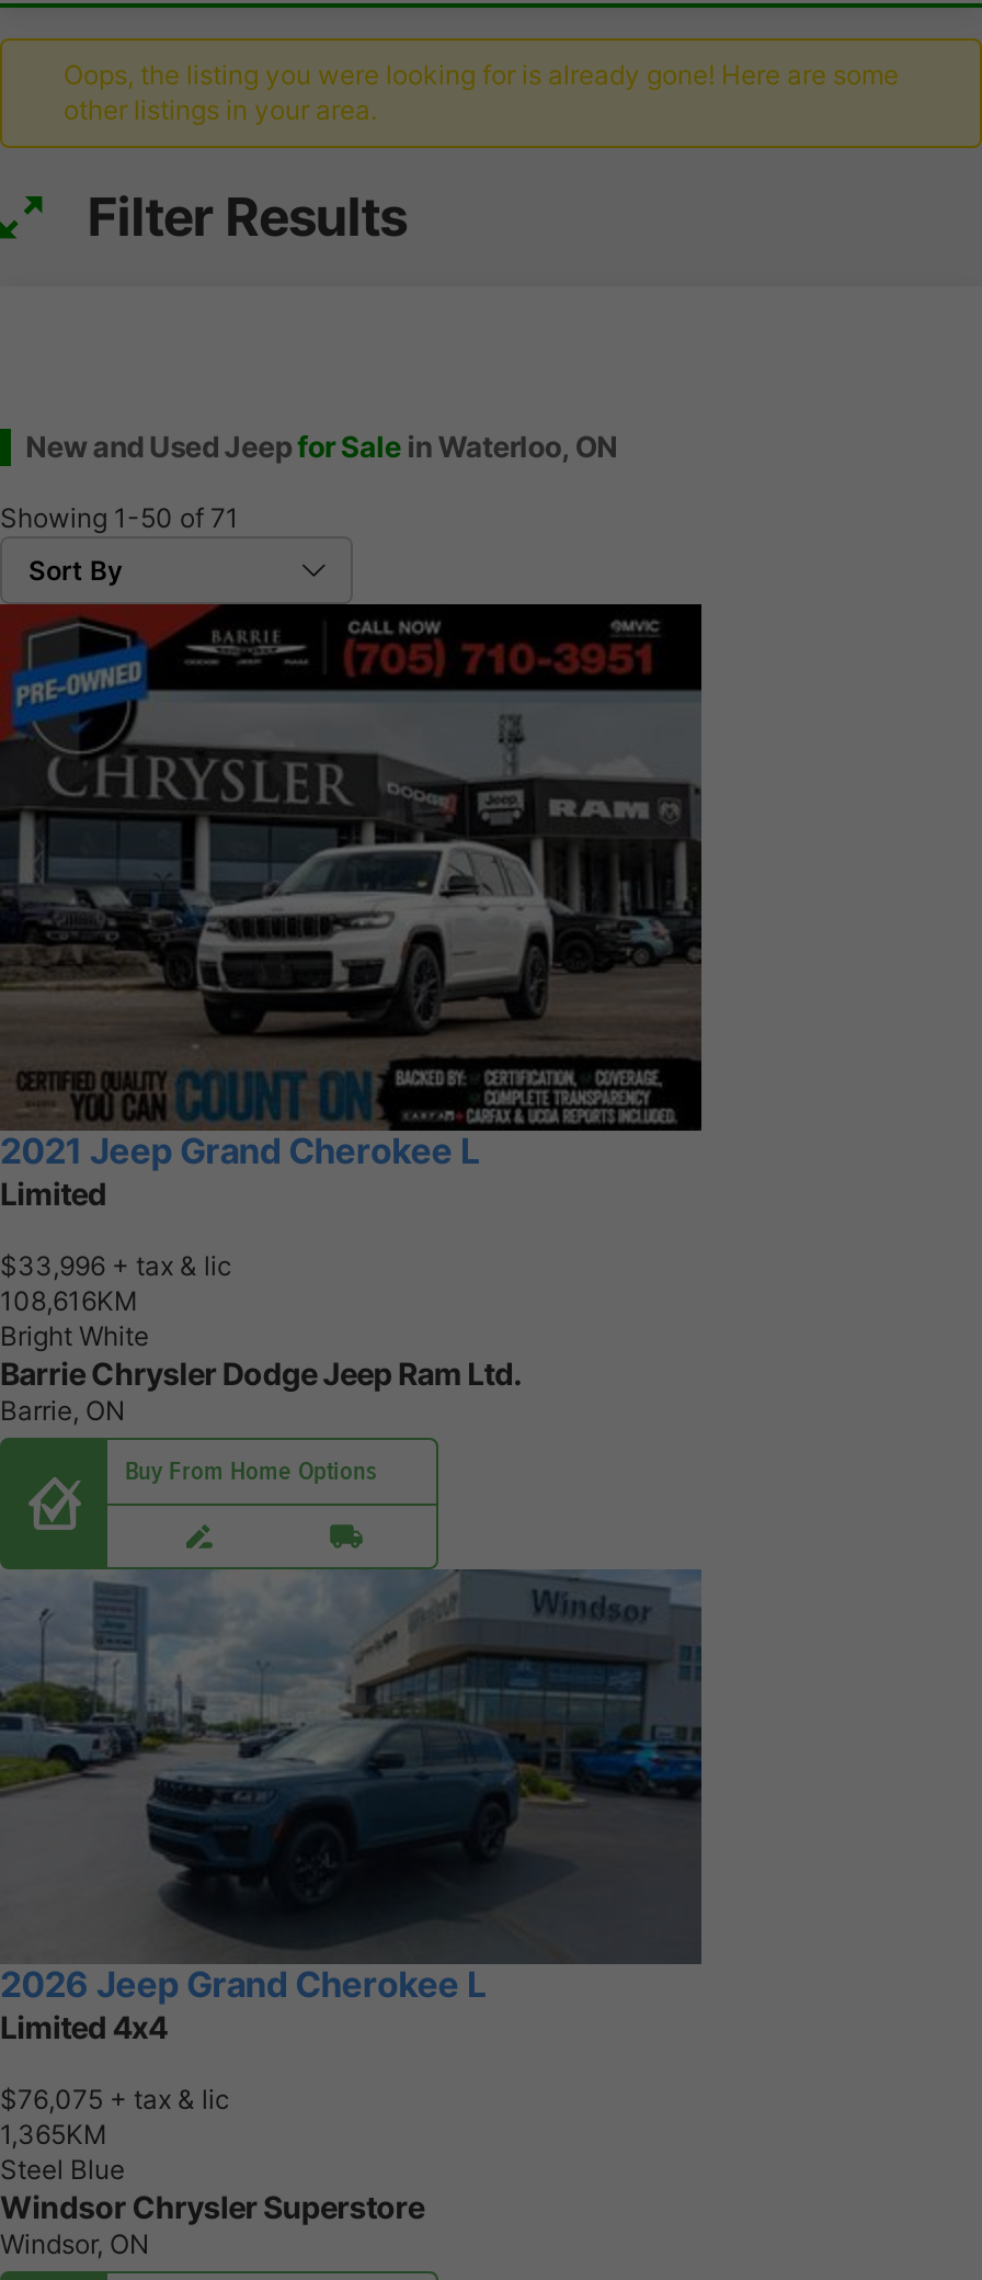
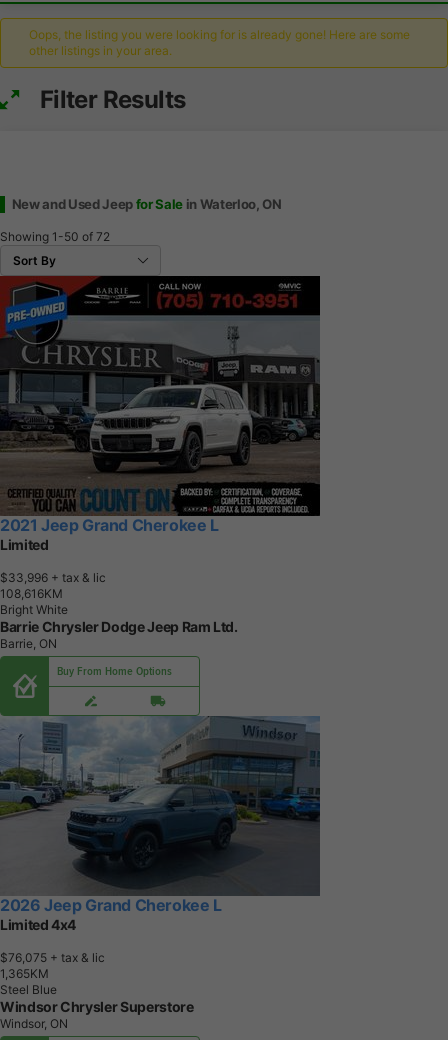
[0,501,239,534] Showing 1-50 of 71 -> [0,229,110,244] Showing 1-50 of 72

